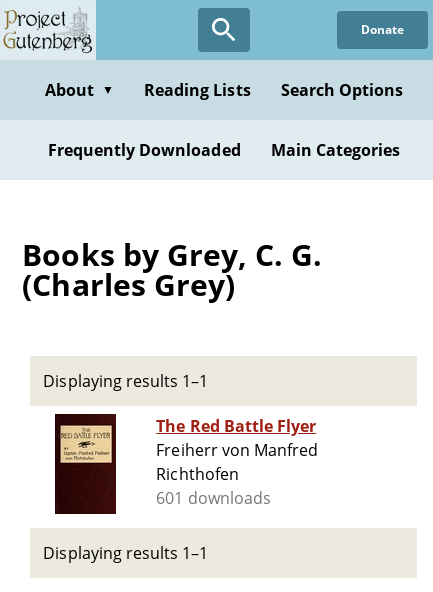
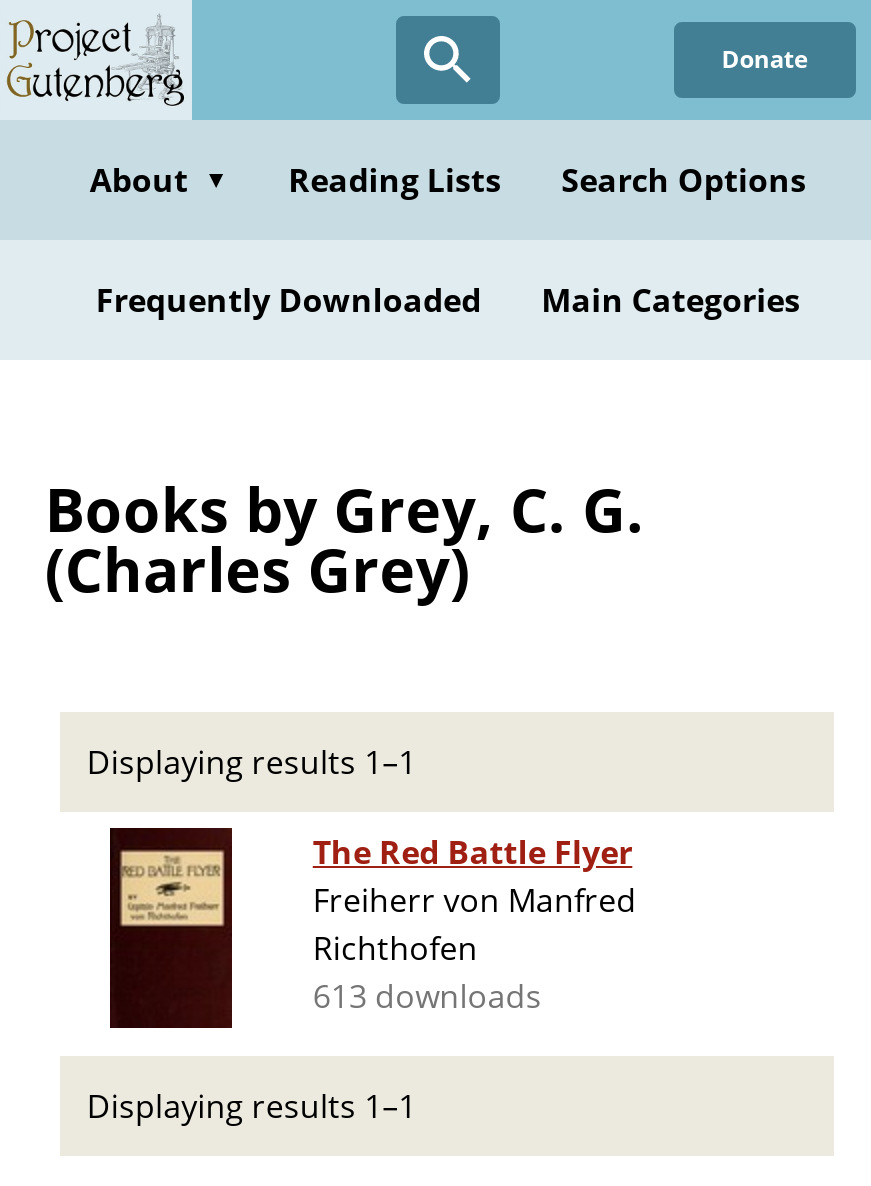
[156,487,271,509] 601 downloads -> [313,974,542,1018] 613 downloads

